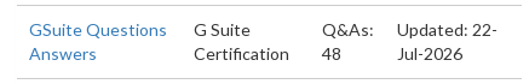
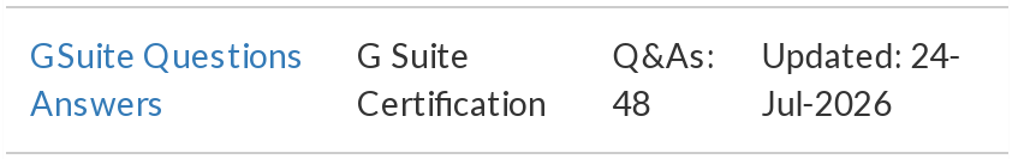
[322,19,498,40] Q&As: Updated: 22- -> [612,35,961,75] Q&As: Updated: 24-

